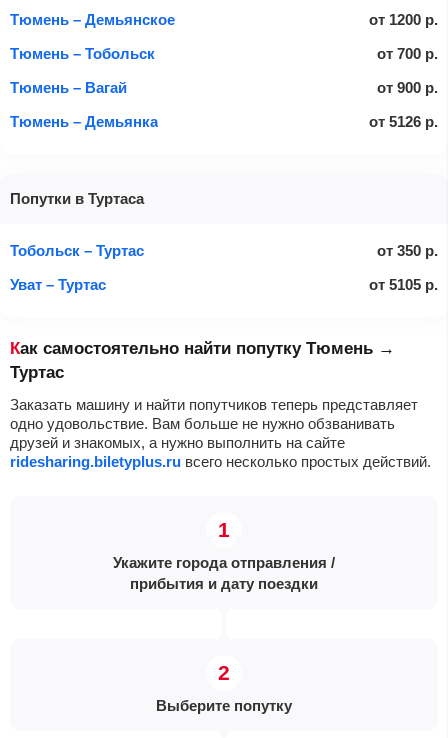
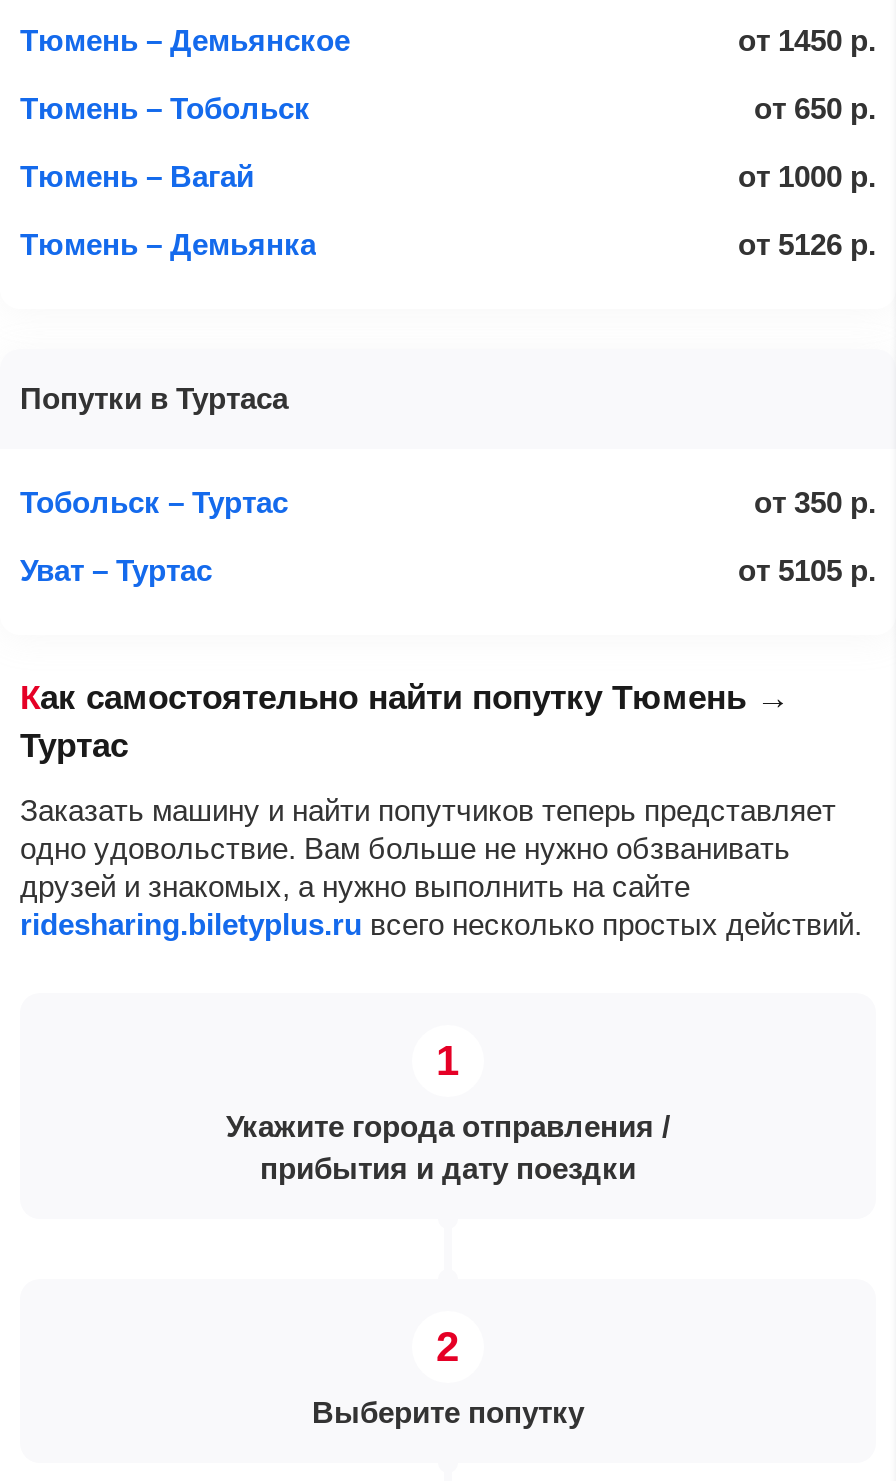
[369,11,438,28] от 1200 р. -> [738,23,876,57] от 1450 р.
[377,45,438,62] от 700 р. -> [754,91,876,125] от 650 р.
[377,79,438,96] от 900 р. -> [738,159,876,193] от 1000 р.

